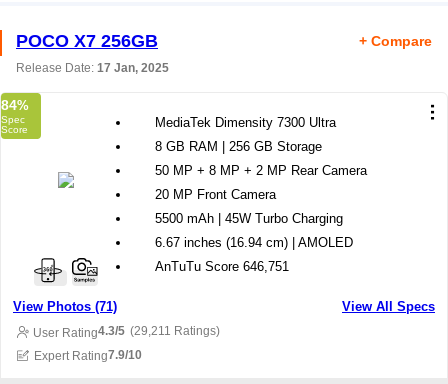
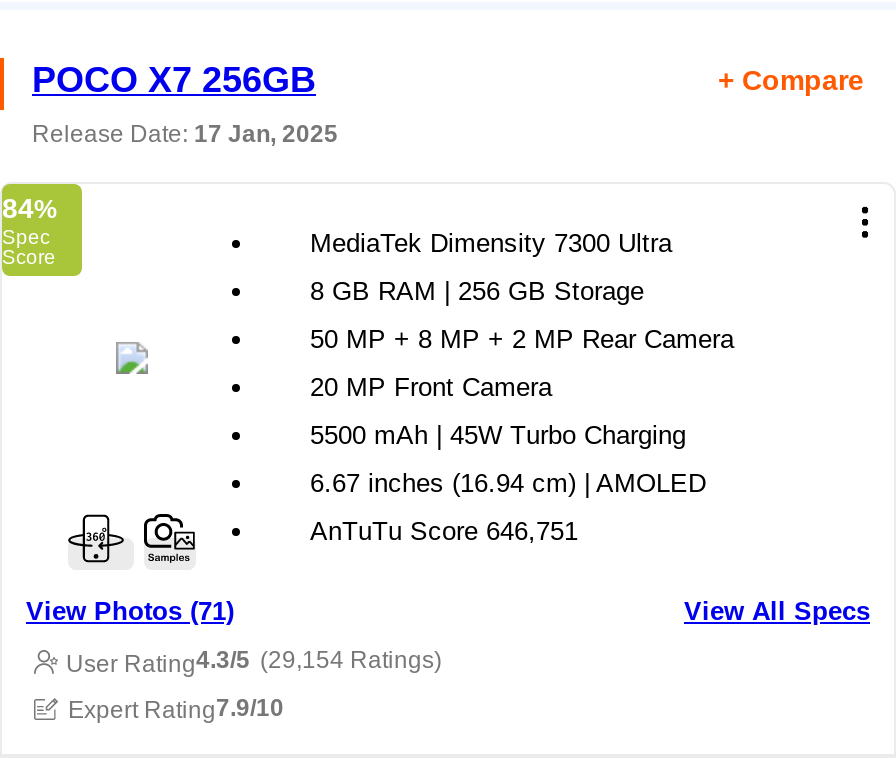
[33,324,220,340] User Rating4.3/5 (29,211 Ratings) -> [66,647,442,679] User Rating4.3/5 (29,154 Ratings)

